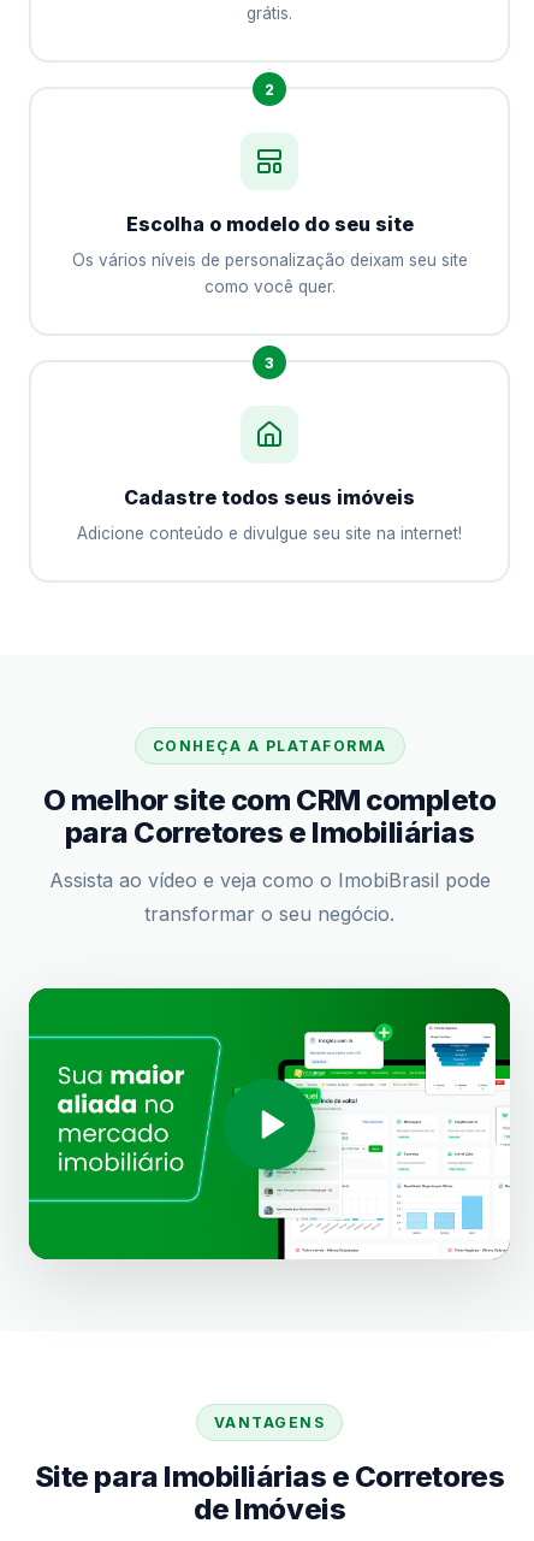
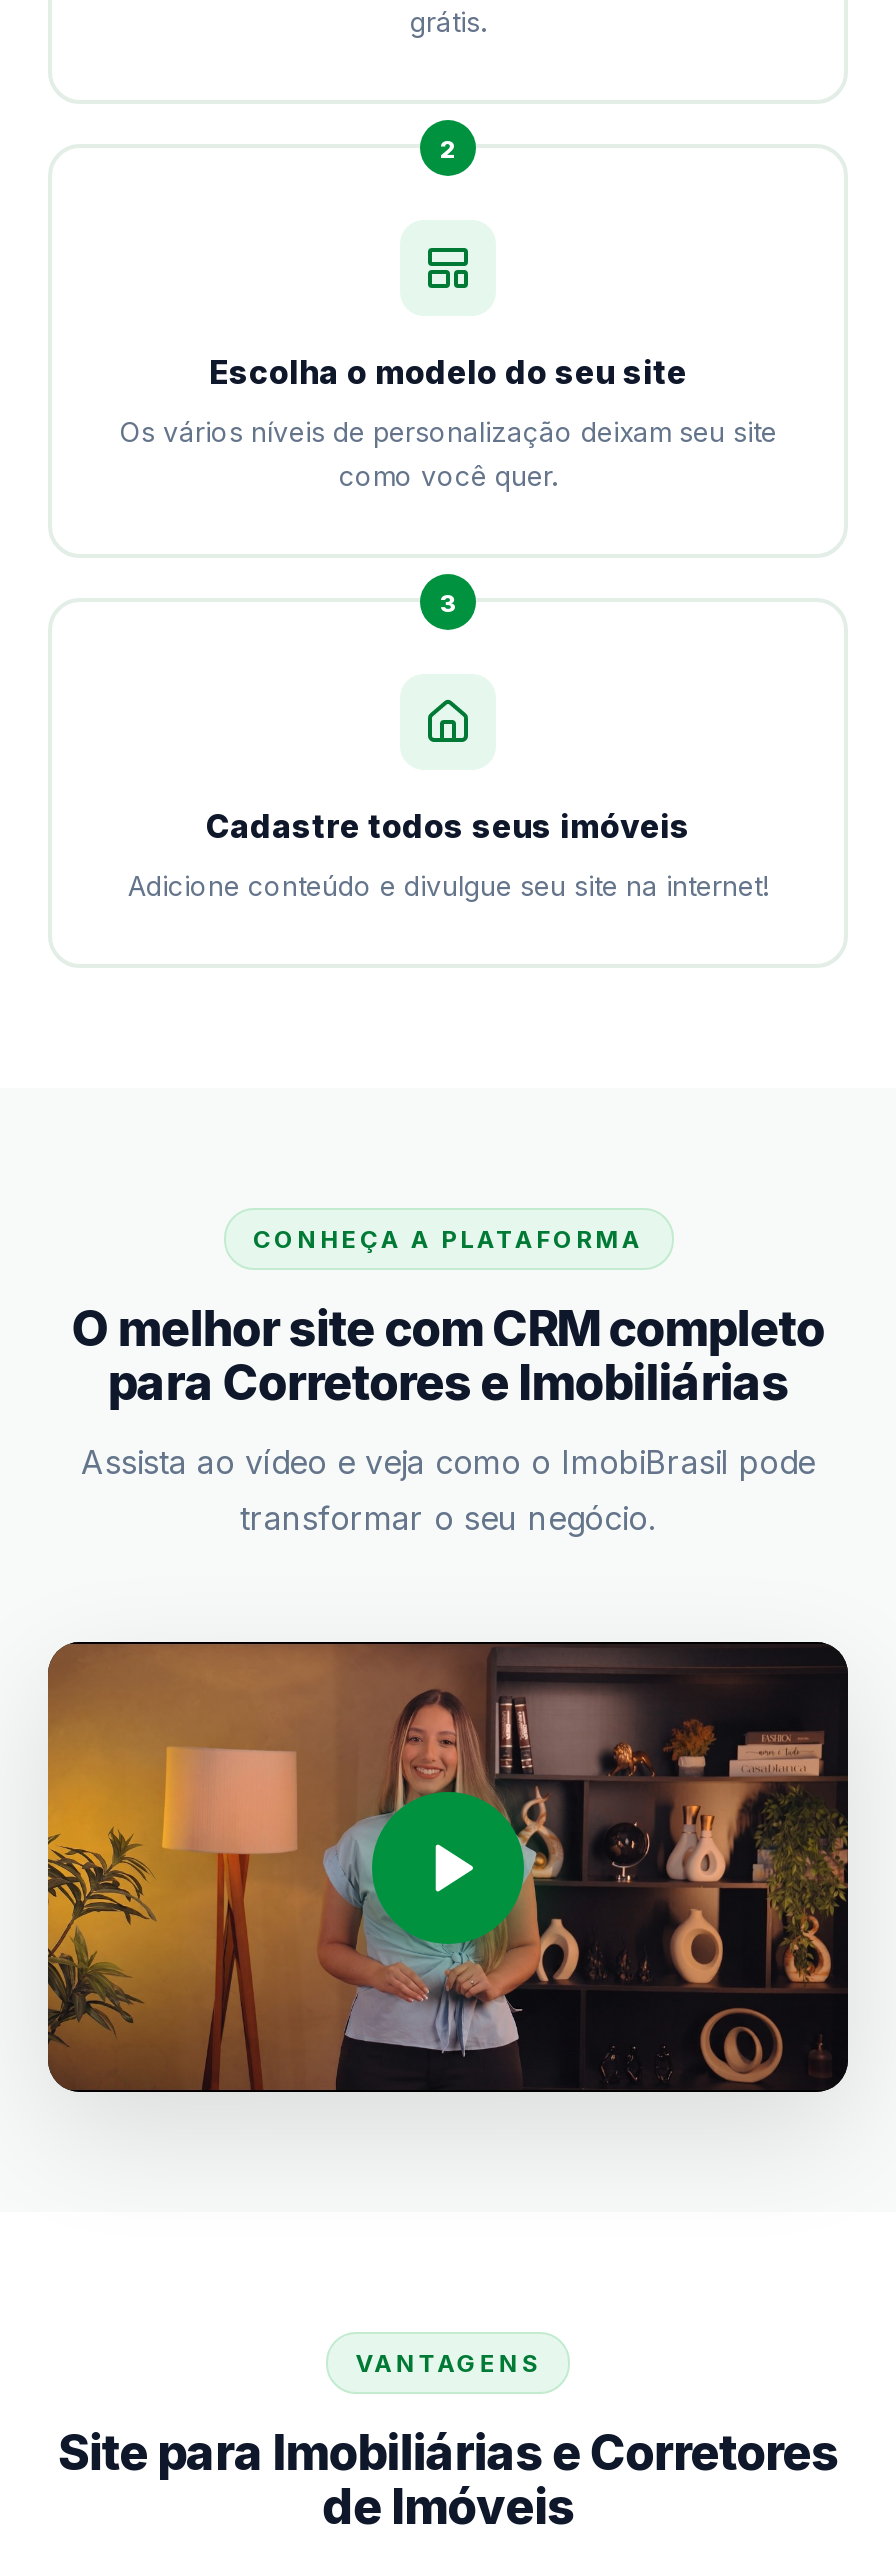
[28,987,511,1260] [image] -> [46,1640,850,2094] [image]

